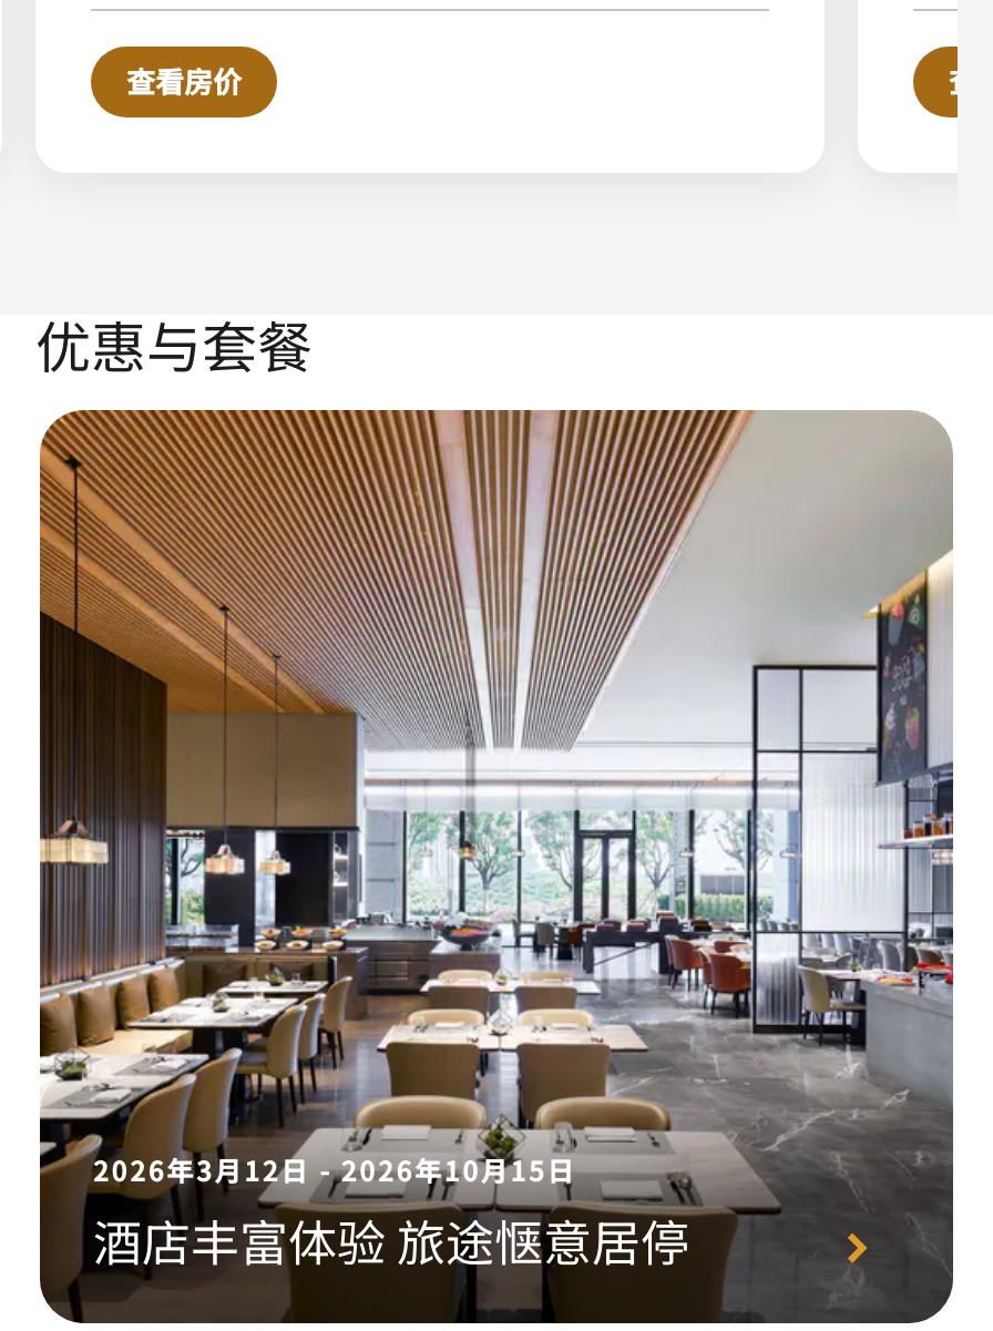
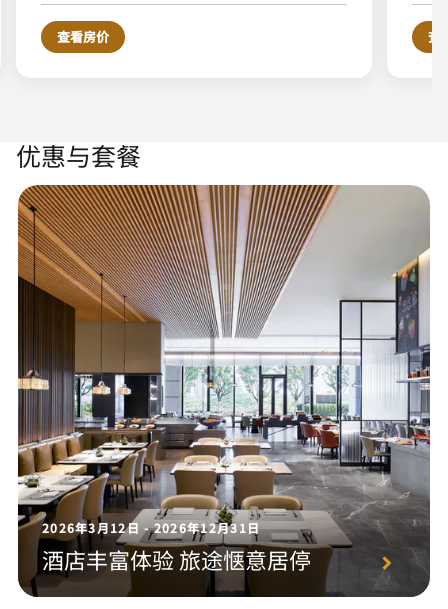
[93,1150,577,1188] 2026年3月12日 - 2026年10月15日 -> [42,519,260,536] 2026年3月12日 - 2026年12月31日

